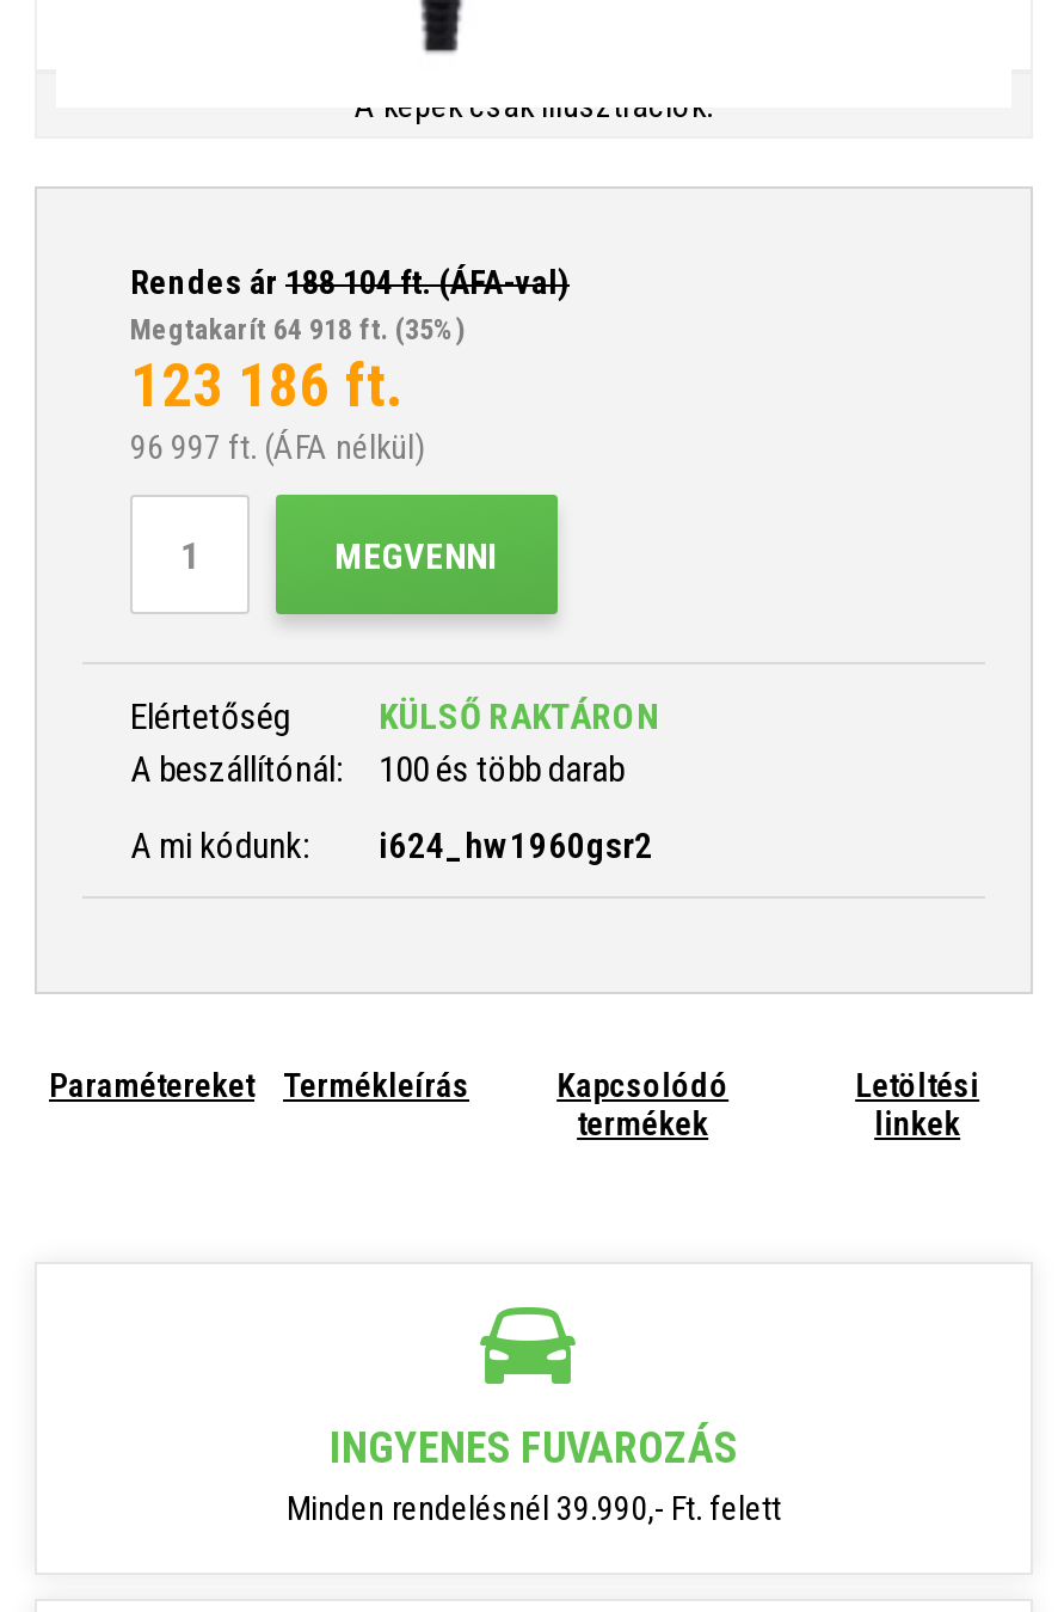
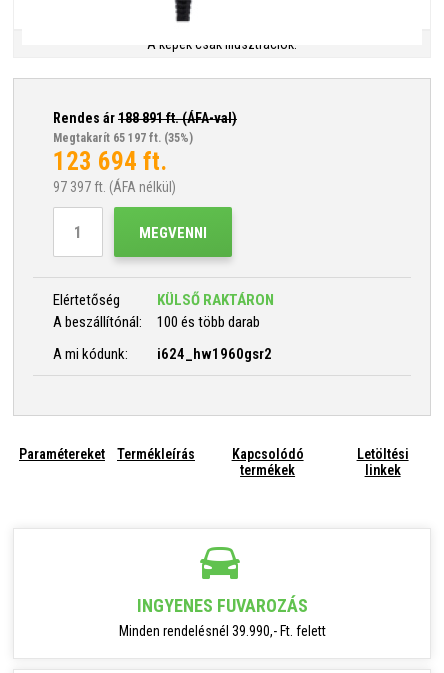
[130,263,570,301] Rendes ár 188 104ft. (ÁFA-val) -> [53,110,237,126] Rendes ár 188 891ft. (ÁFA-val)
[130,313,465,347] Megtakarít 64 918 ft. (35%) -> [53,131,193,145] Megtakarít 65 197 ft. (35%)
[130,351,402,421] 123 186 ft. -> [53,147,167,176] 123 694 ft.
[130,428,424,466] 96 997 ft. (ÁFA nélkül) -> [53,179,176,195] 97 397 ft. (ÁFA nélkül)

